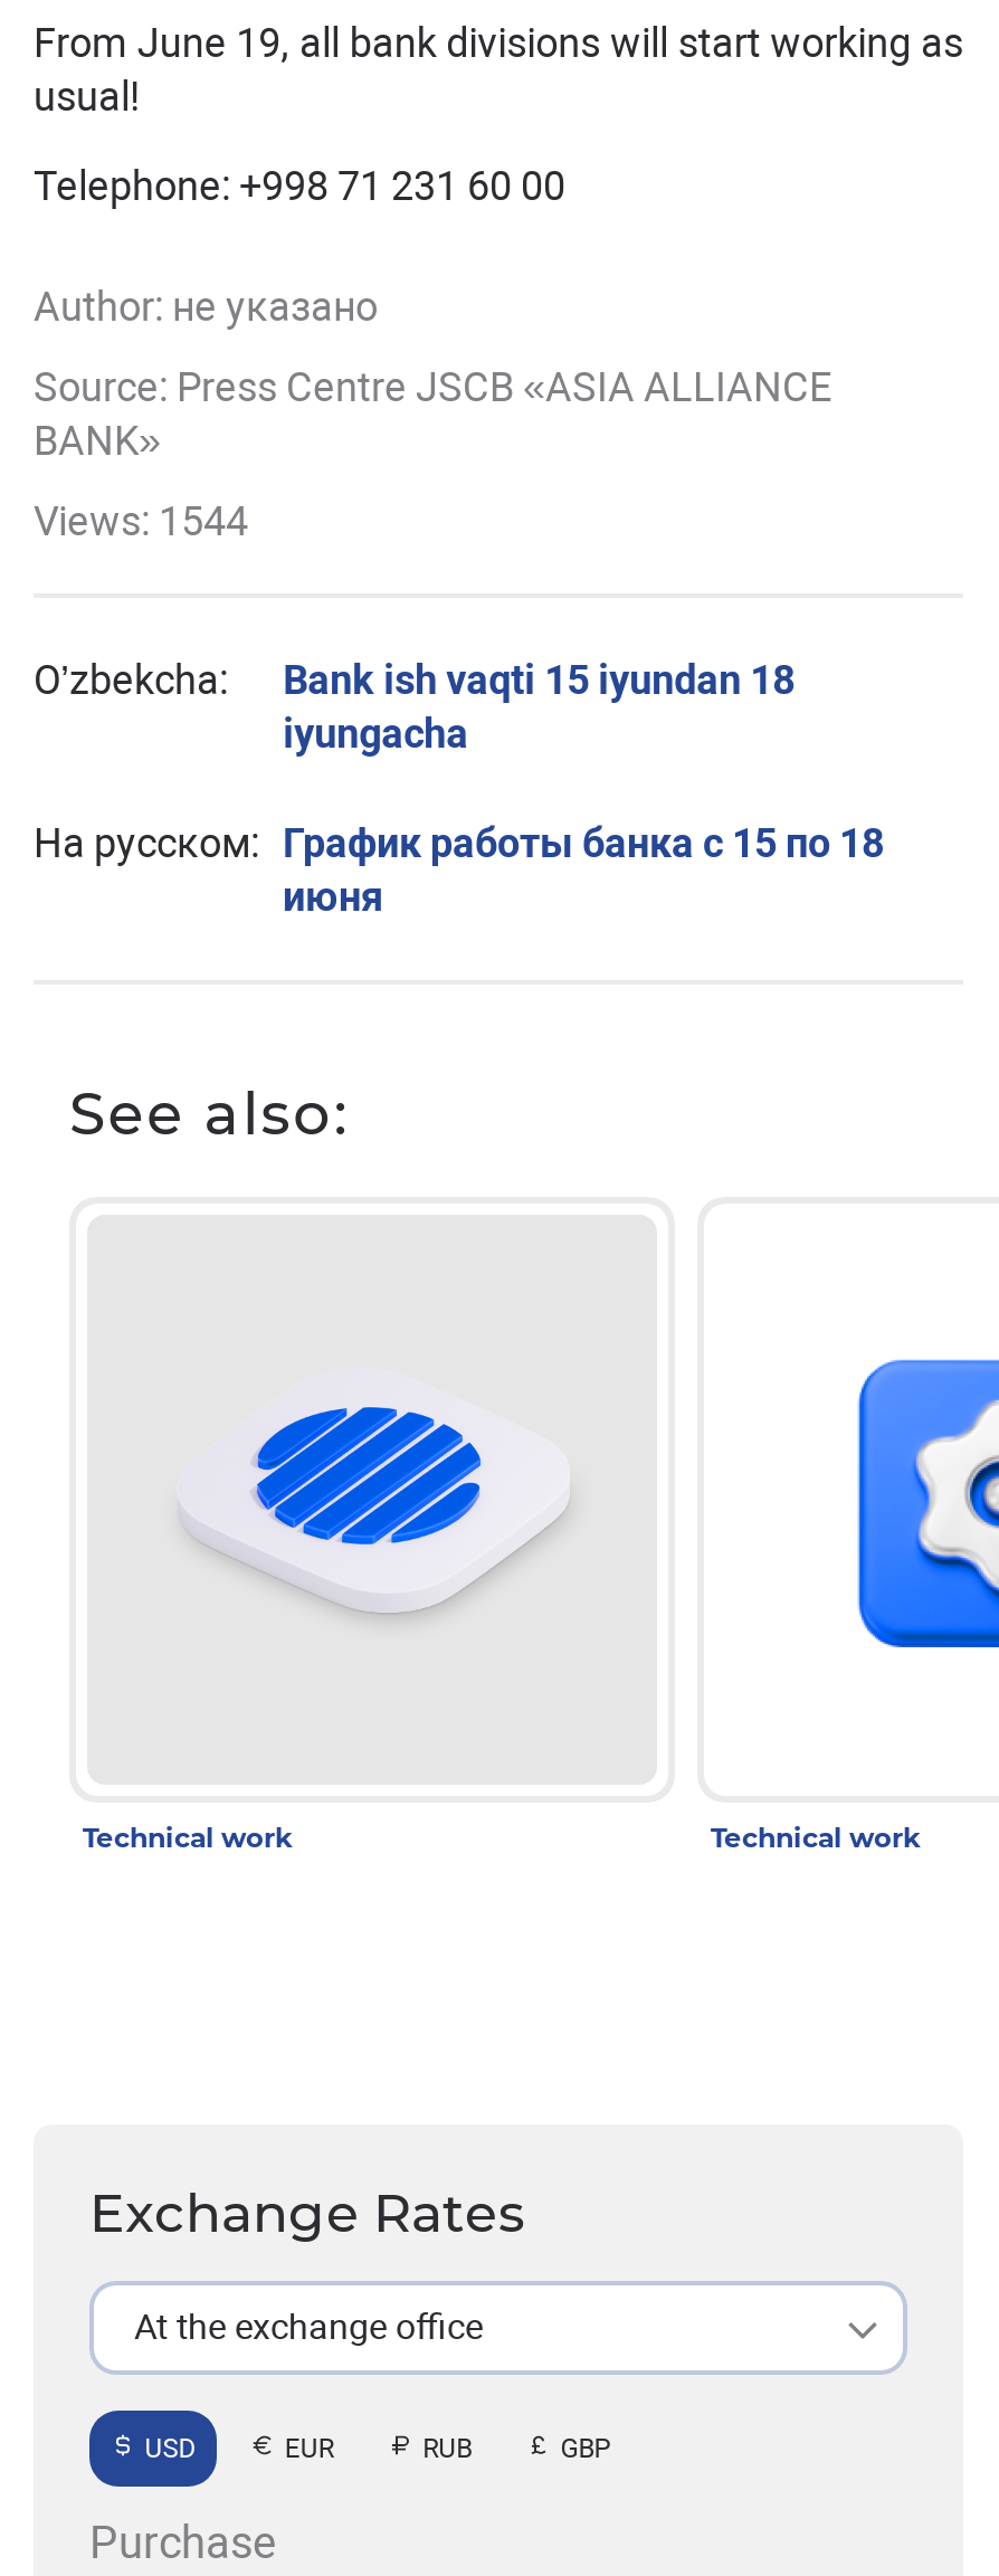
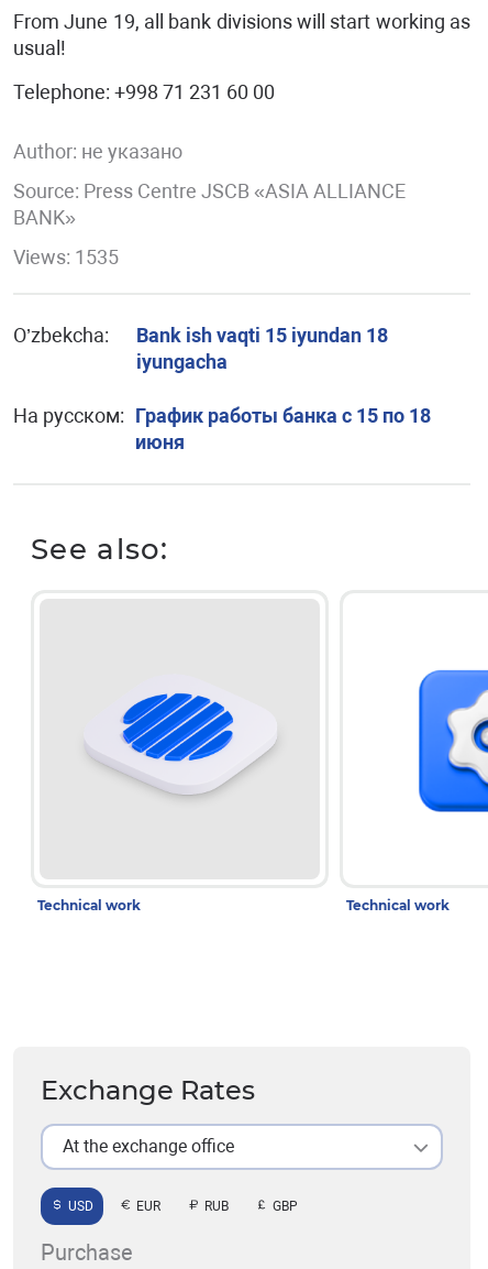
[34,497,248,544] Views: 1544 -> [13,245,119,269] Views: 1535

